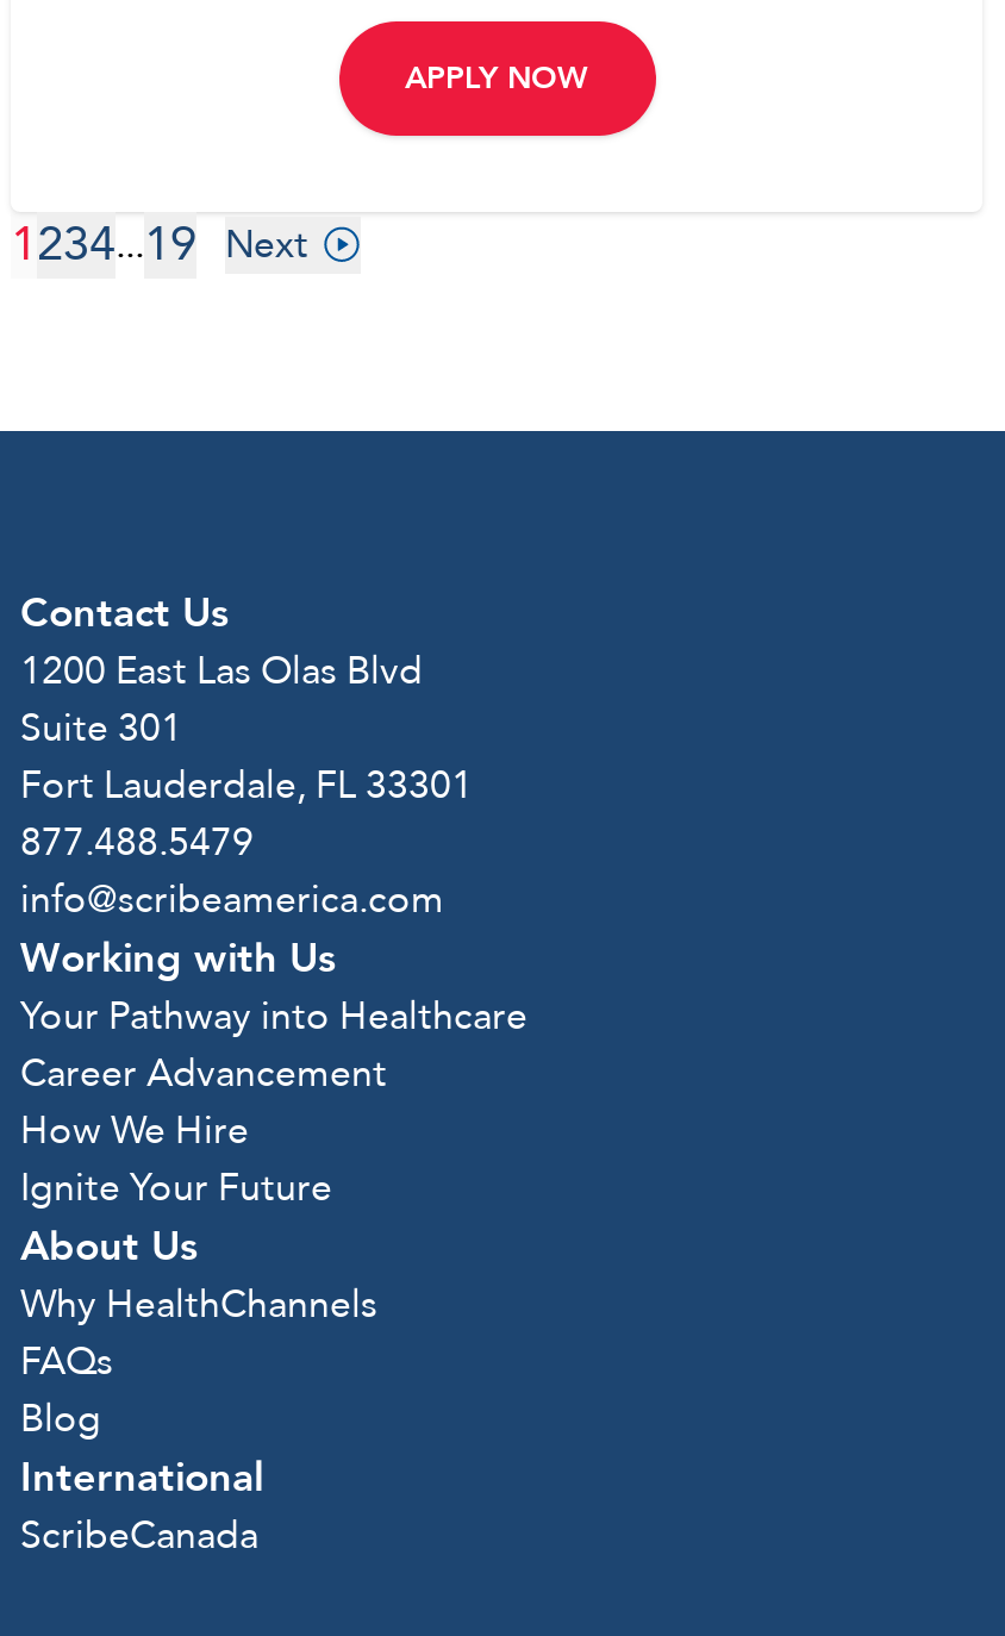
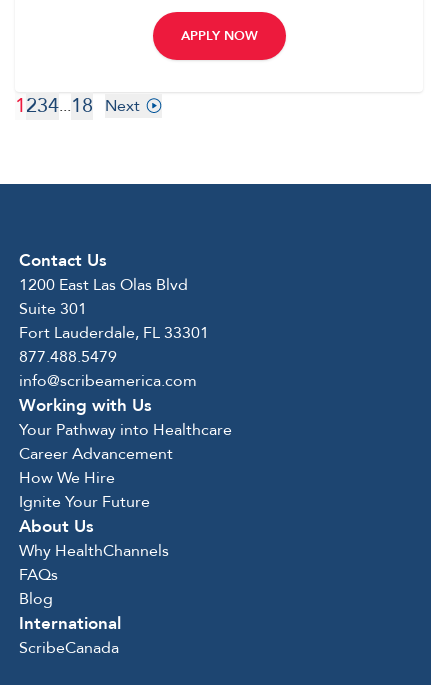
[11,211,308,276] 1 234...19 Next -> [15,92,140,119] 1 234...18 Next

